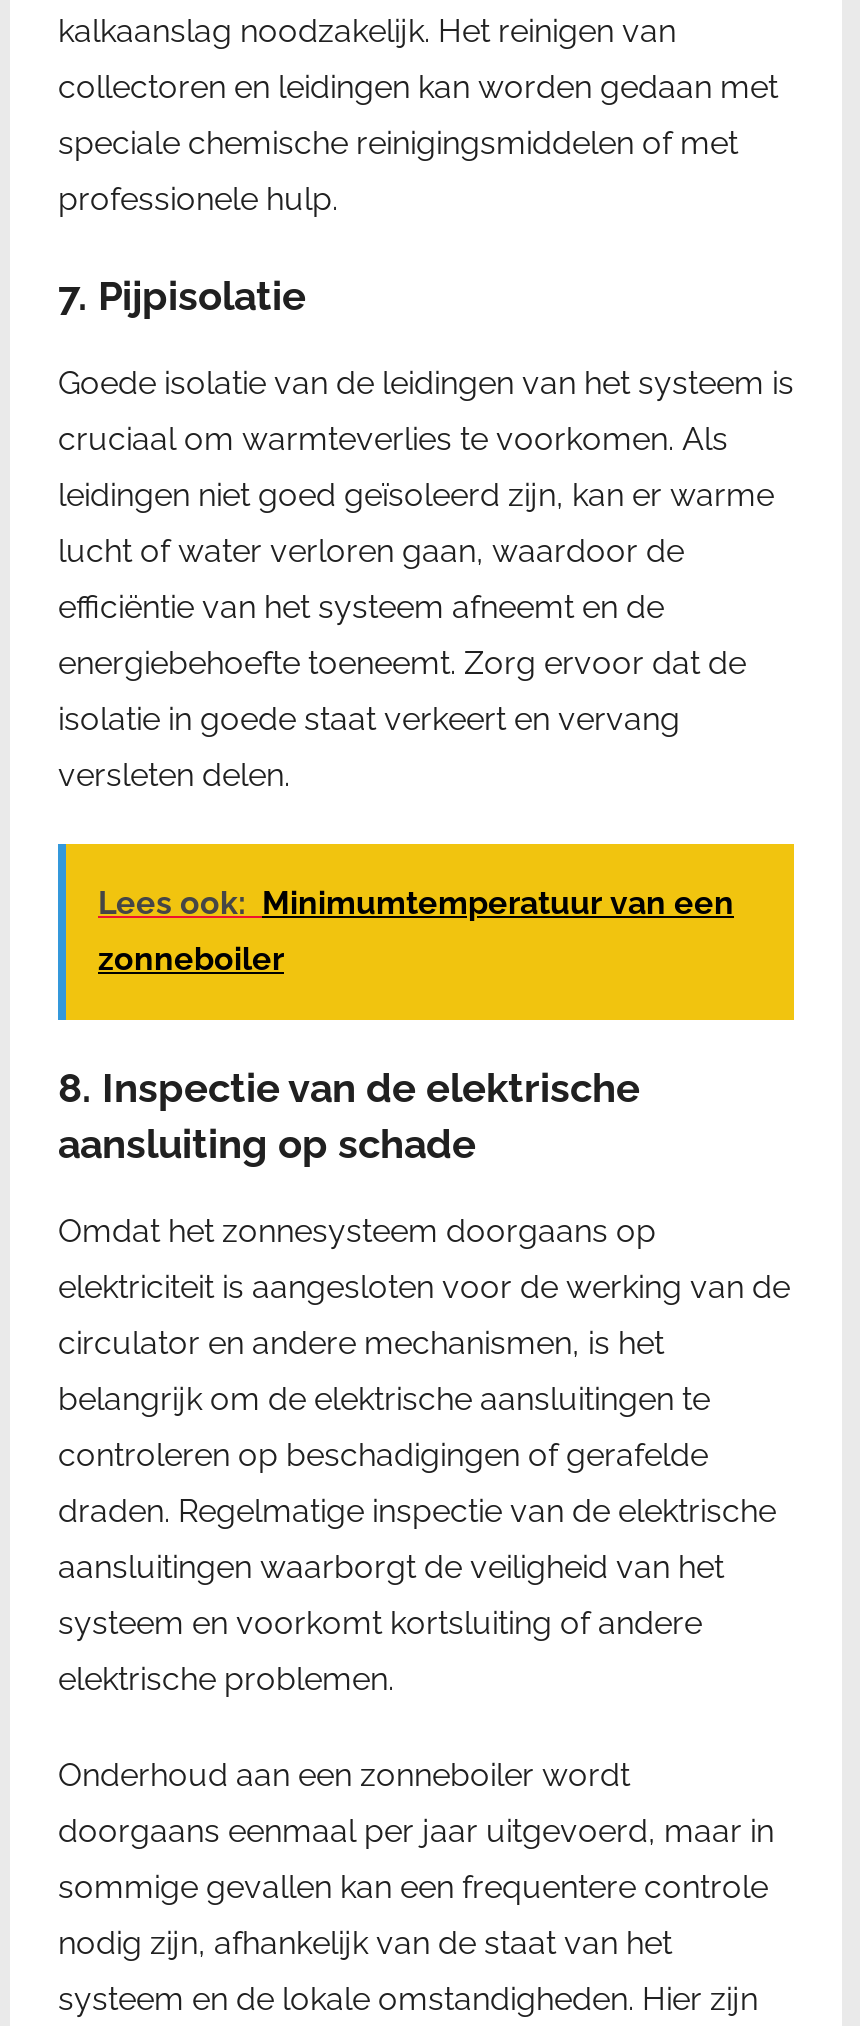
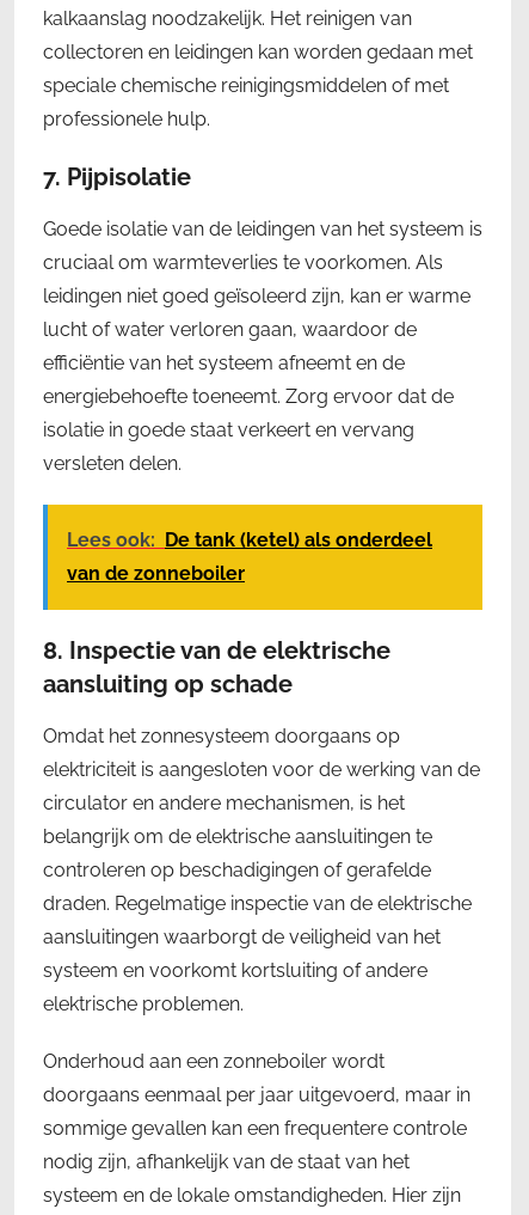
[98,883,734,921] Lees ook: Minimumtemperatuur van een -> [67,528,432,551] Lees ook: De tank (ketel) als onderdeel
[98,939,284,977] zonneboiler -> [67,562,245,584] van de zonneboiler

